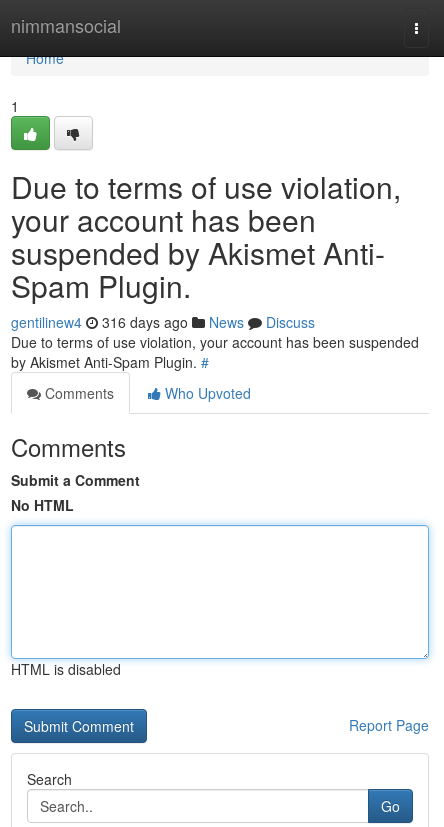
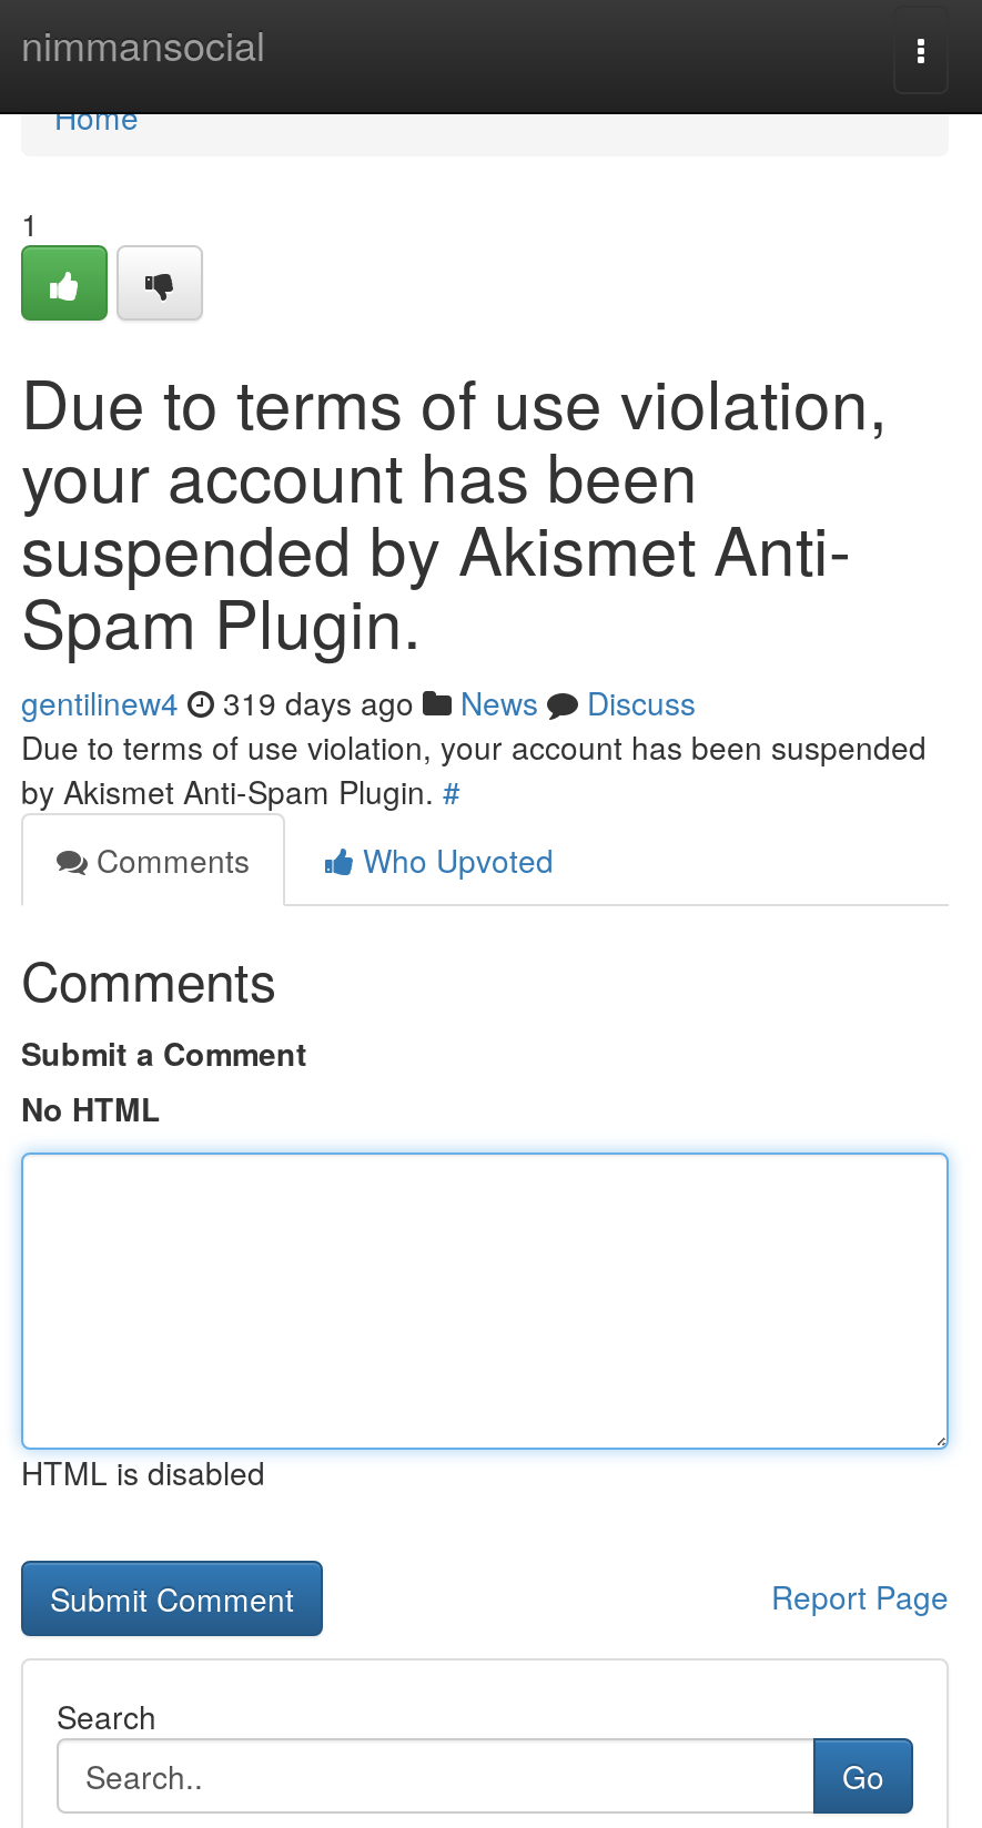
[11,312,315,332] gentilinew4 316 days ago News Discuss -> [21,680,696,724] gentilinew4 319 days ago News Discuss

